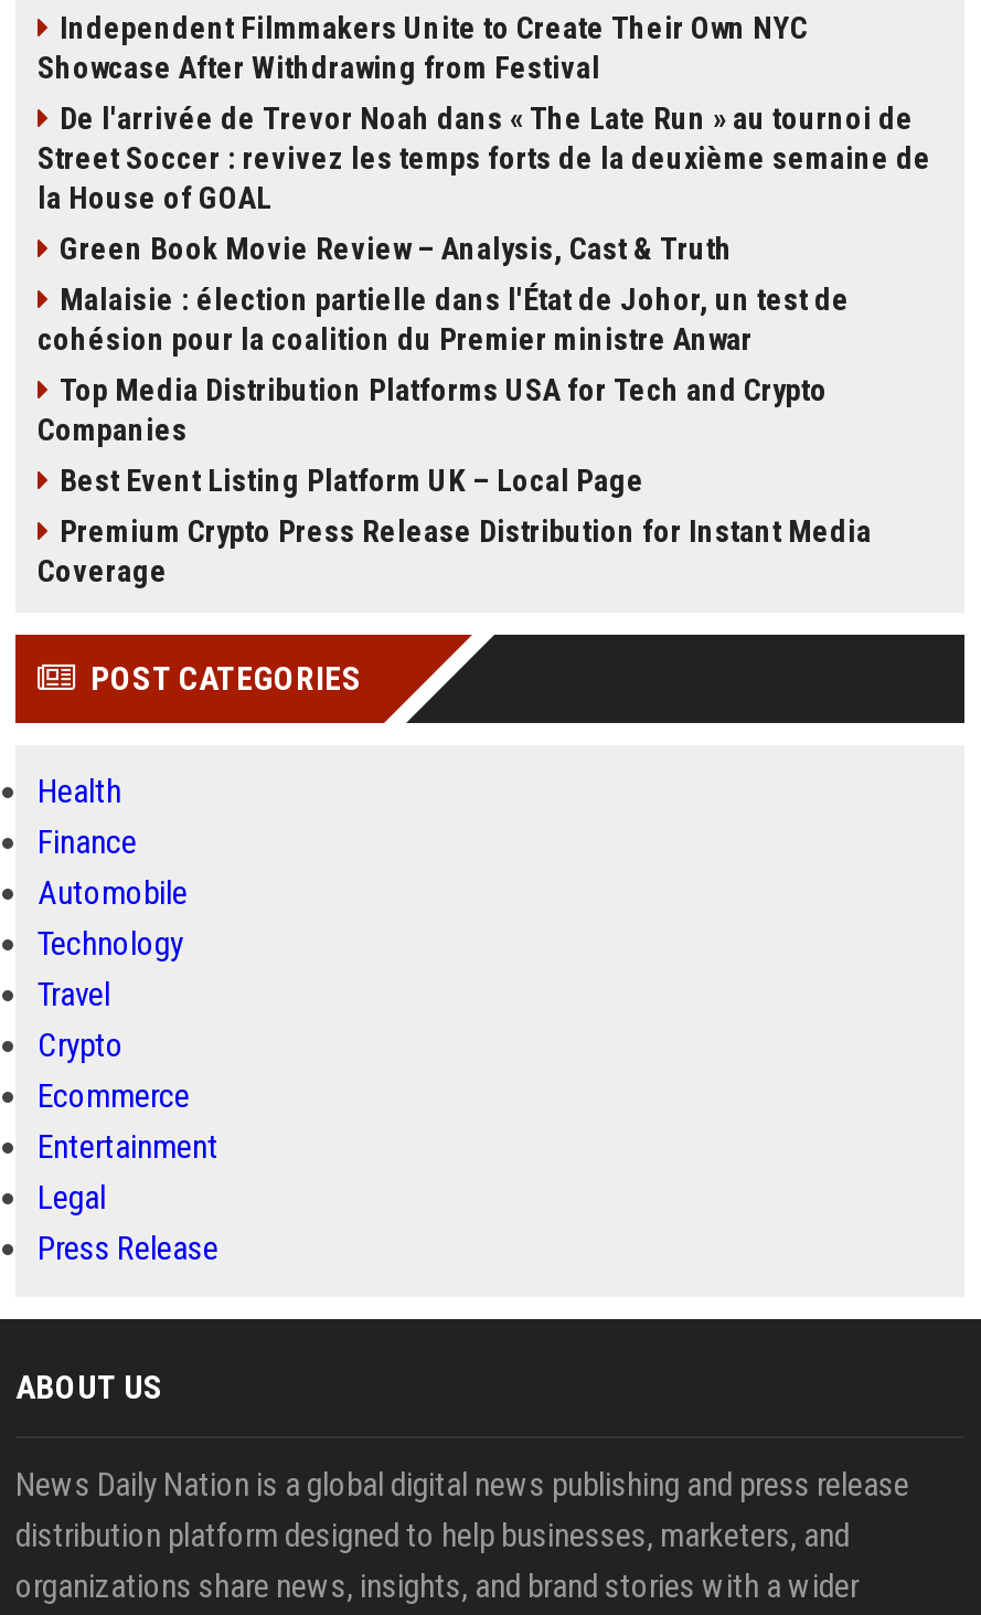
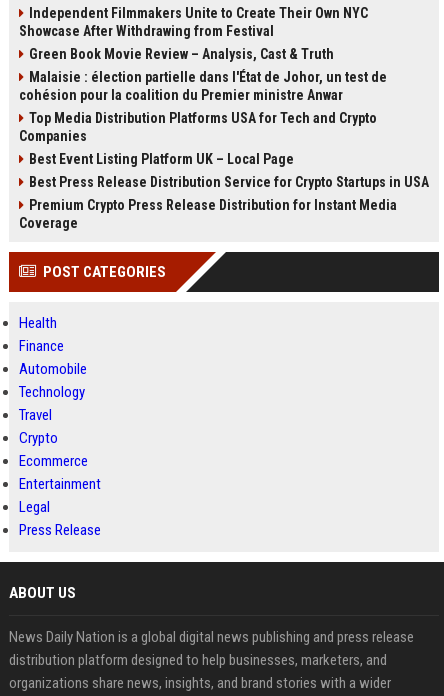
[38,100,931,215] De l'arrivée de Trevor Noah dans « The Late Run » au tournoi de | Street Soccer : revivez les temps forts de la deuxième semaine de | la House of GOAL -> none
moved [38,231,850,498] -> [19,46,387,167]: Green Book Movie Review – Analysis, Cast & Truth | Malaisie : élection partielle dans l'État de Johor, un test de | cohésion pour la coalition du Premier ministre Anwar | Top Media Distribution Platforms USA for Tech and Crypto | Companies | Best Event Listing Platform UK – Local Page
none -> [29,174,429,190] Best Press Release Distribution Service for Crypto Startups in USA

